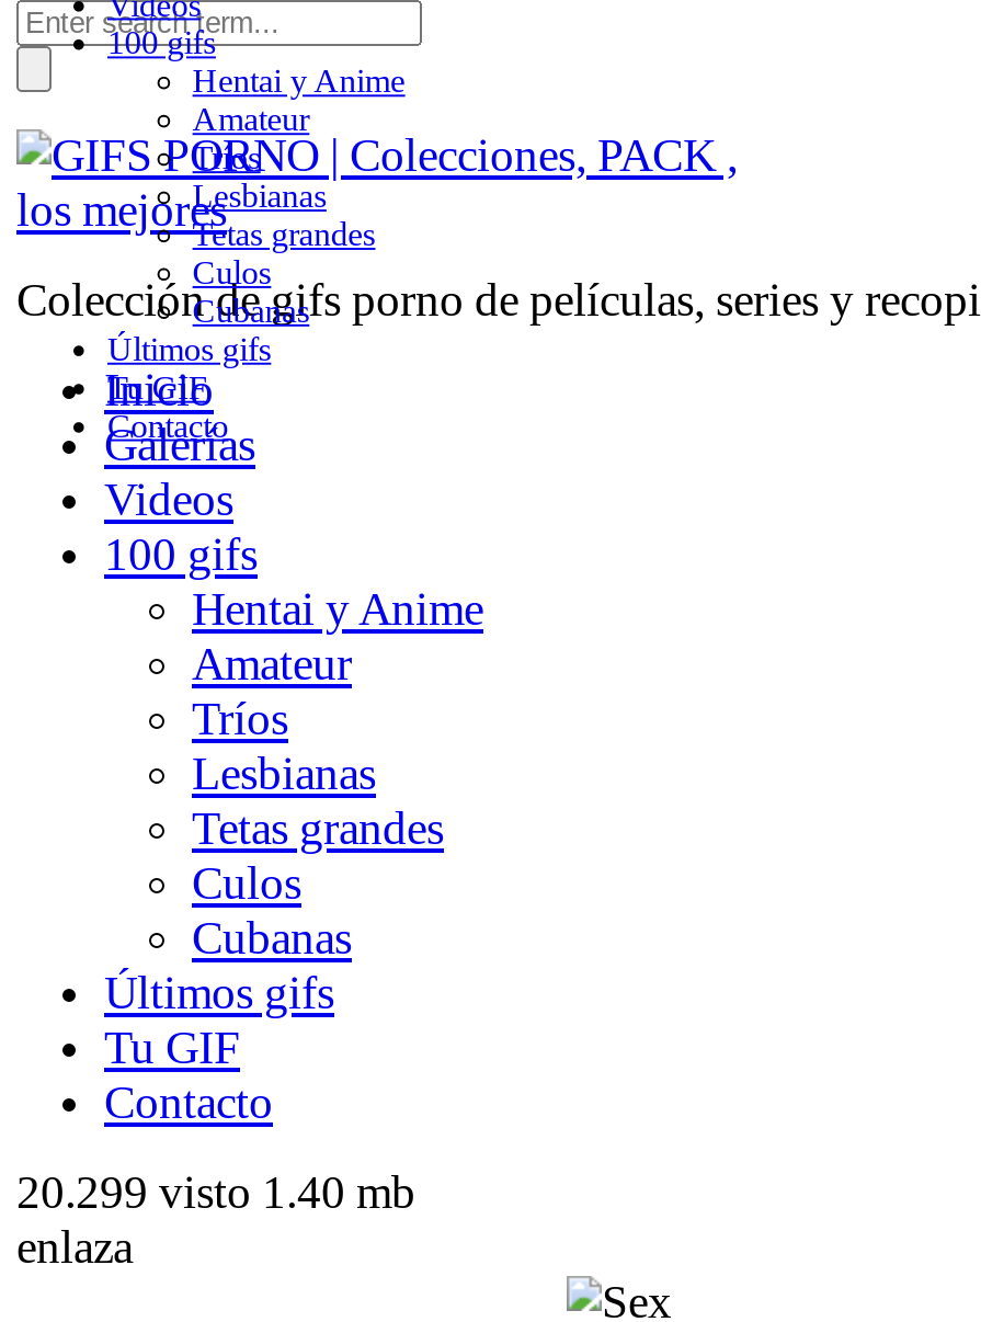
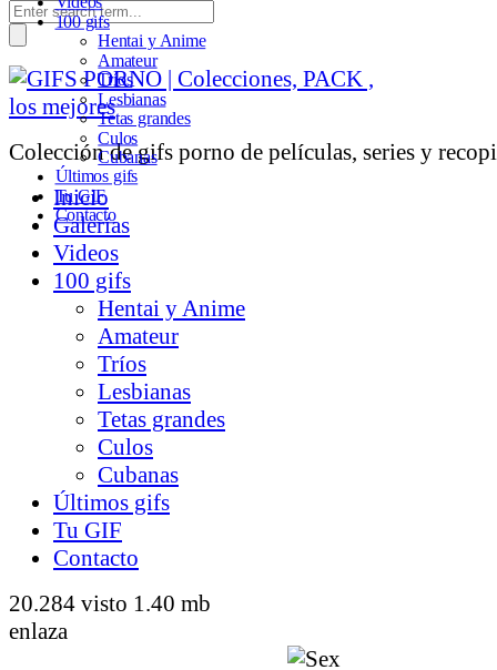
[16,1166,415,1219] 20.299 visto 1.40 mb -> [9,590,211,617] 20.284 visto 1.40 mb

